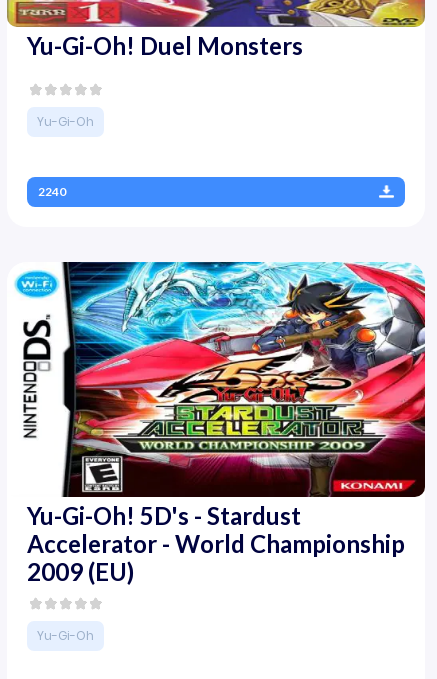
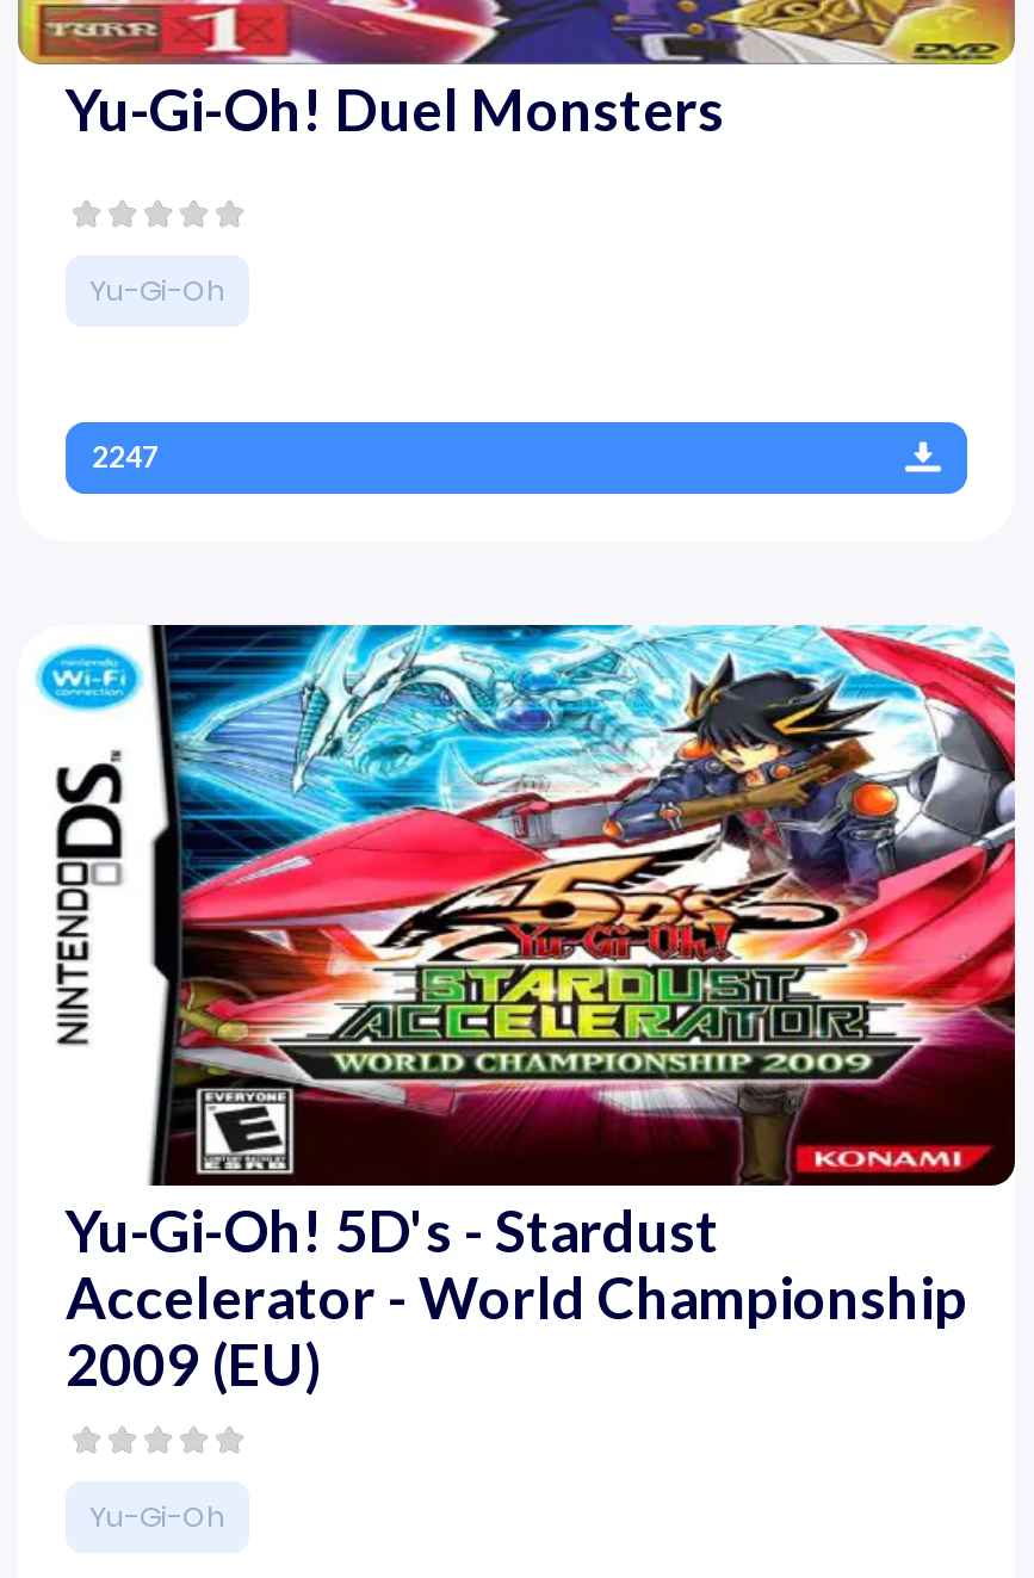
[38,184,66,199] 2240 -> [92,439,159,474] 2247

